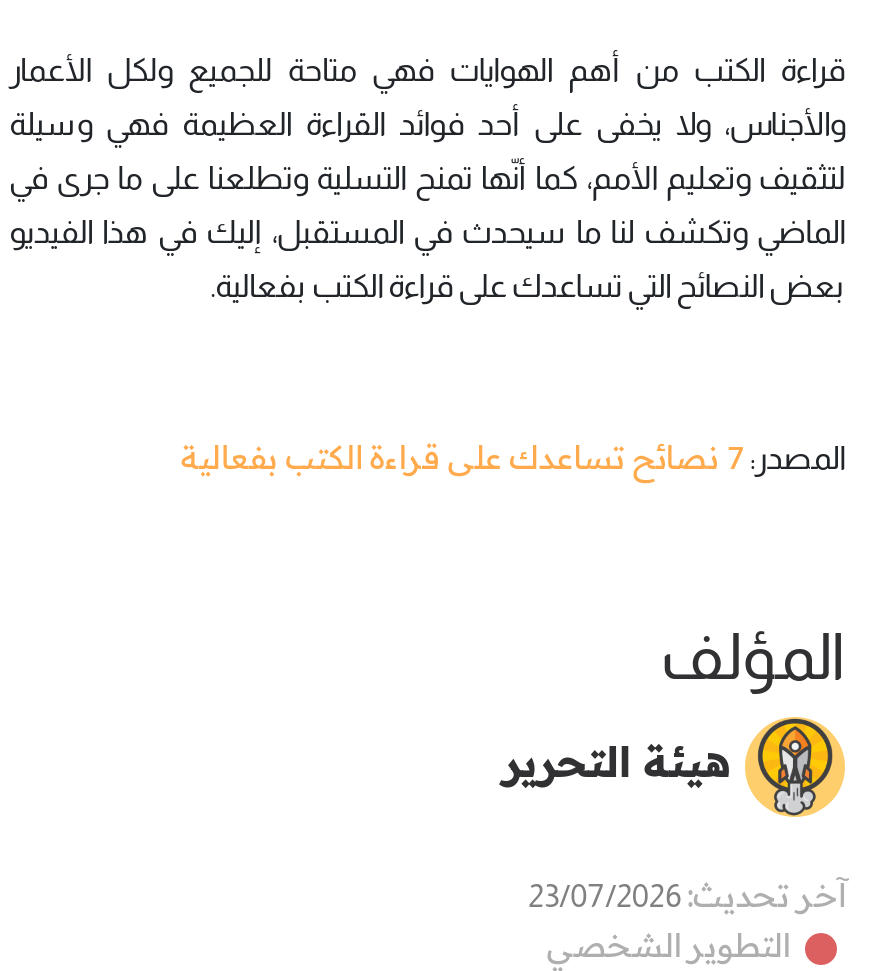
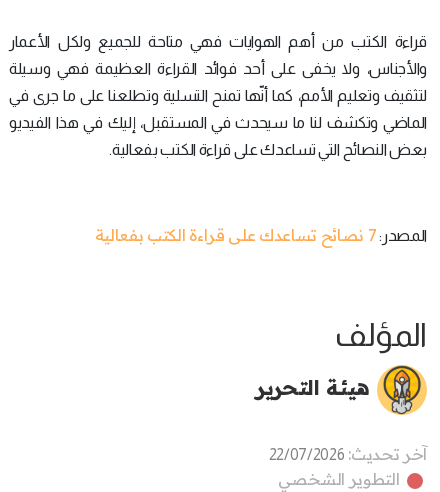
[528,875,845,915] آخر تحديث: 23/07/2026 -> [269,444,427,464] آخر تحديث: 22/07/2026

